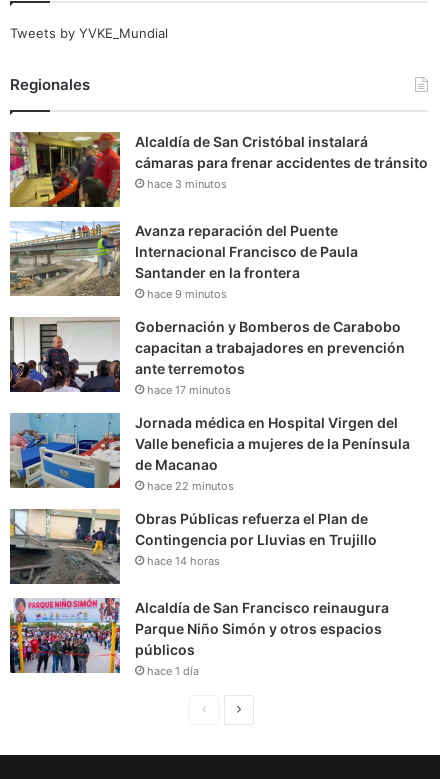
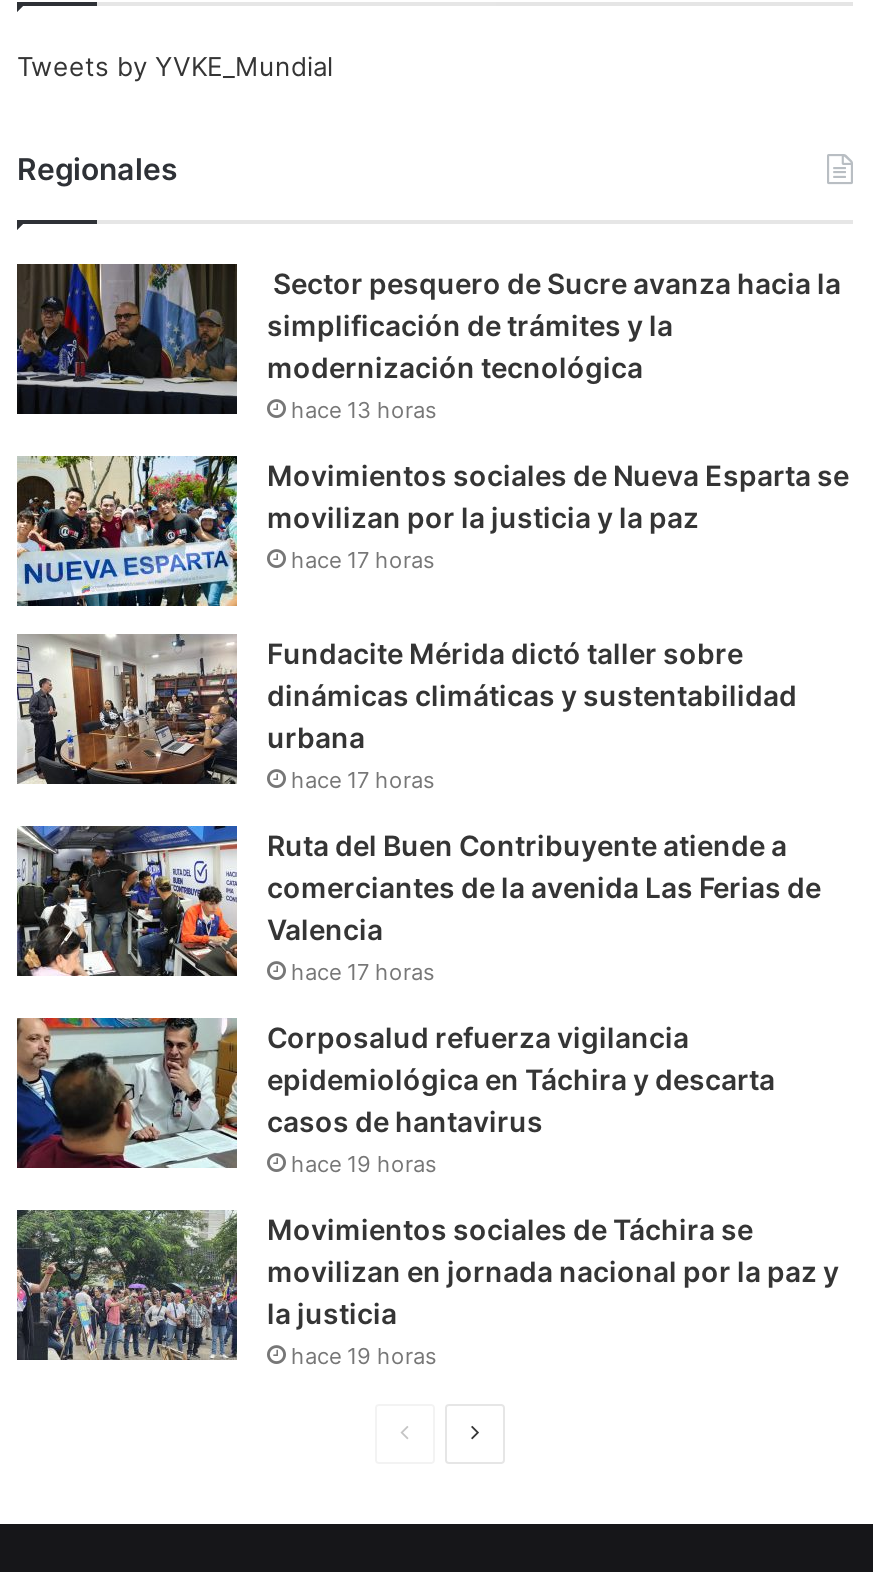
[9,131,428,208] [image] | Alcaldía de San Cristóbal instalará | cámaras para frenar accidentes de tránsito | hace 3 minutos -> [15,262,841,423] [image] | Sector pesquero de Sucre avanza hacia la | simplificación de trámites y la | modernización tecnológica | hace 13 horas
[9,221,358,300] [image] | Avanza reparación del Puente | Internacional Francisco de Paula | Santander en la frontera | hace 9 minutos -> [15,454,849,608] [image] | Movimientos sociales de Nueva Esparta se | movilizan por la justicia y la paz | hace 17 horas
[9,317,405,396] [image] | Gobernación y Bomberos de Carabobo | capacitan a trabajadores en prevención | ante terremotos | hace 17 minutos -> [17,634,797,793] [image] | Fundacite Mérida dictó taller sobre | dinámicas climáticas y sustentabilidad | urbana | hace 17 horas
[10,412,410,492] [image] | Jornada médica en Hospital Virgen del | Valle beneficia a mujeres de la Península | de Macanao | hace 22 minutos -> [17,824,821,985] [image] | Ruta del Buen Contribuyente atiende a | comerciantes de la avenida Las Ferias de | Valencia | hace 17 horas
[9,508,377,585] [image] | Obras Públicas refuerza el Plan de | Contingencia por Lluvias en Trujillo | hace 14 horas -> [17,1016,775,1177] [image] | Corposalud refuerza vigilancia | epidemiológica en Táchira y descarta | casos de hantavirus | hace 19 horas
[10,598,389,677] [image] | Alcaldía de San Francisco reinaugura | Parque Niño Simón y otros espacios | públicos | hace 1 día -> [15,1208,839,1369] [image] | Movimientos sociales de Táchira se | movilizan en jornada nacional por la paz y | la justicia | hace 19 horas

